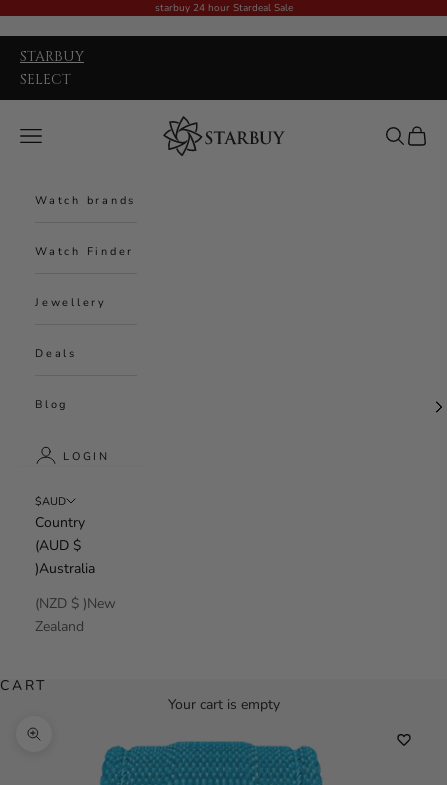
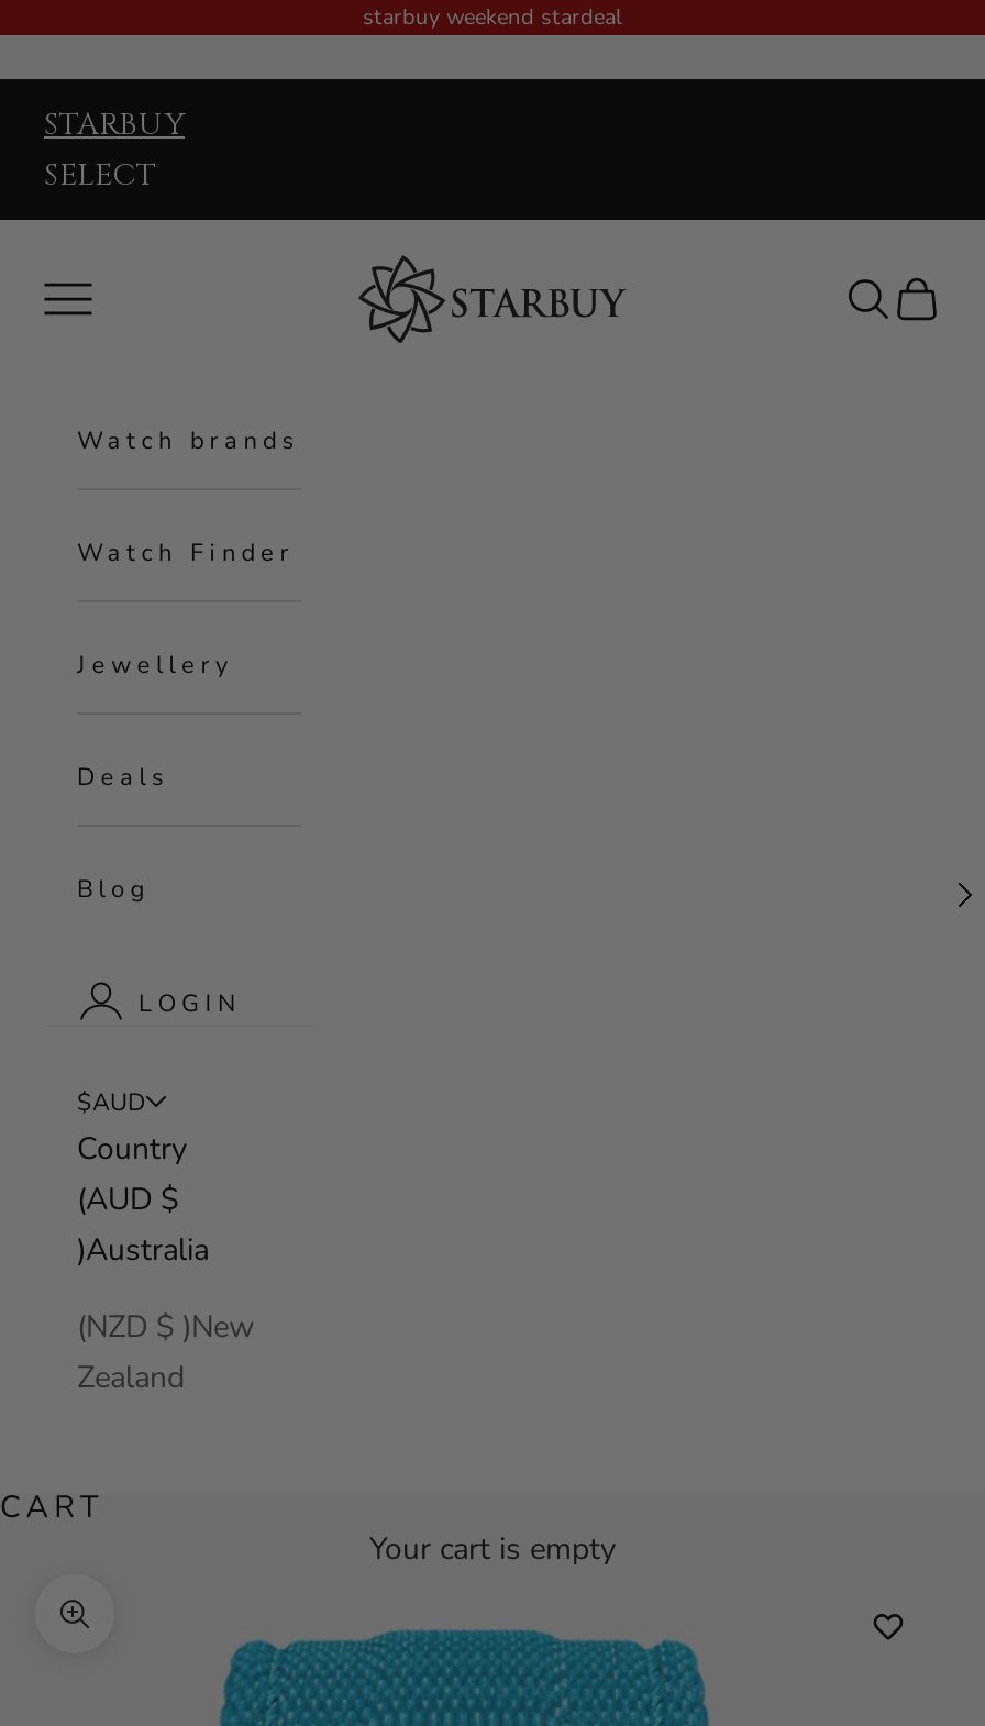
[155,1,293,15] starbuy 24 hour Stardeal Sale -> [363,2,622,33] starbuy weekend stardeal

